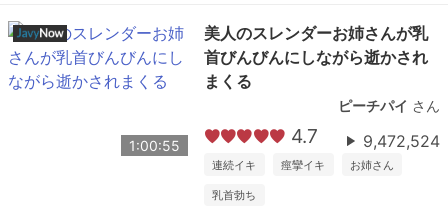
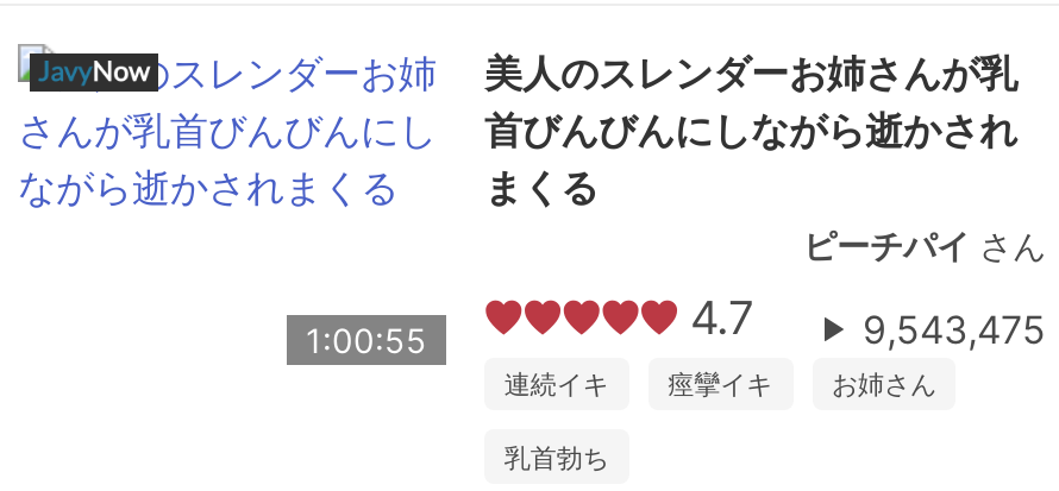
[363,131,440,151] 9,472,524 -> [863,305,1046,353] 9,543,475

